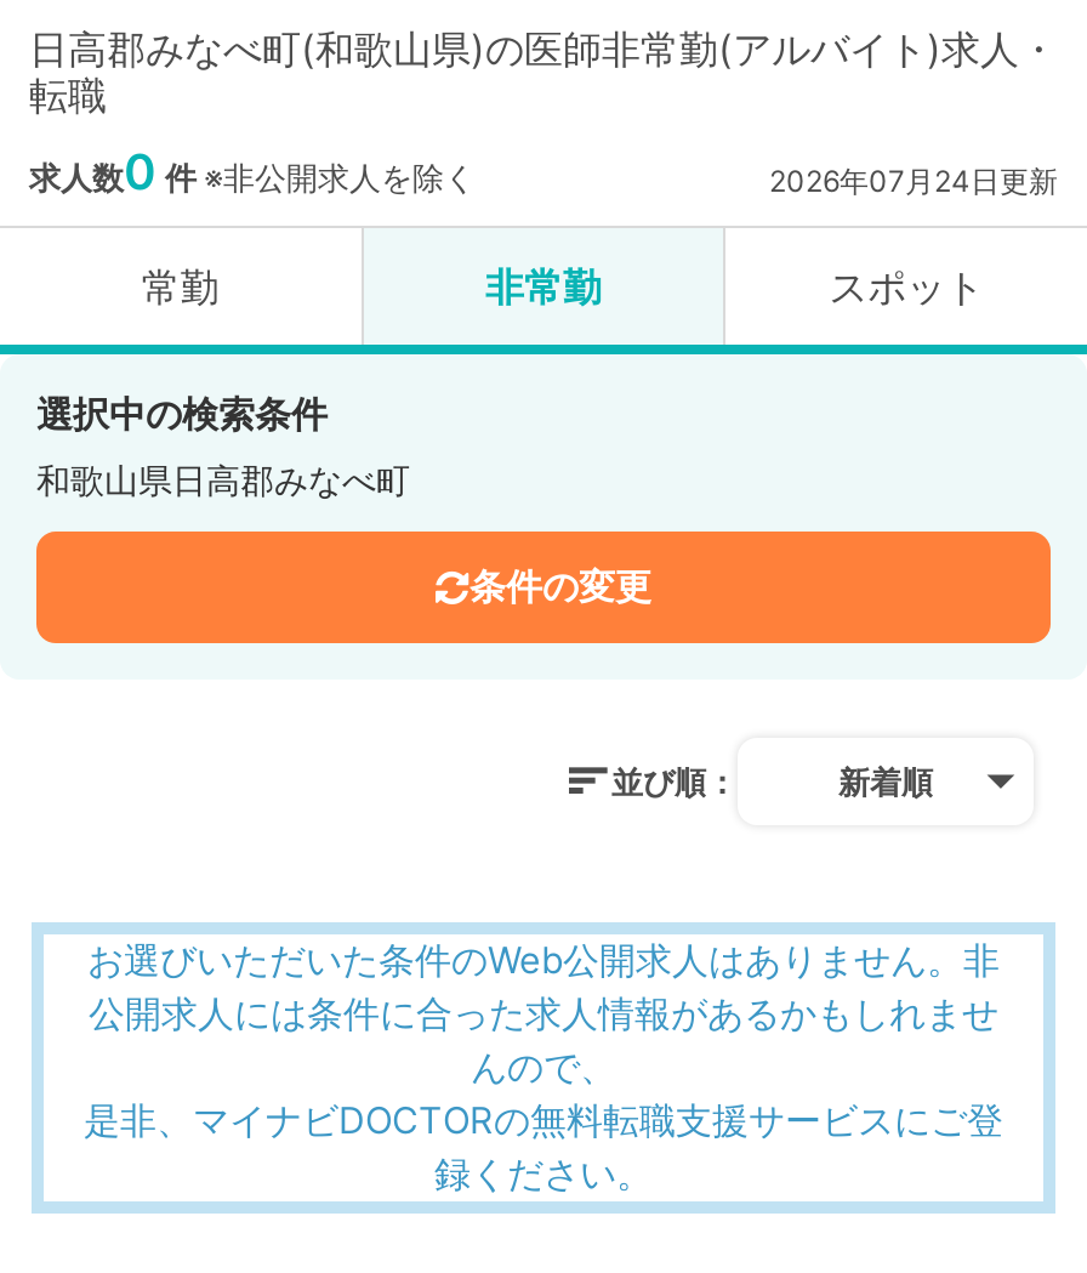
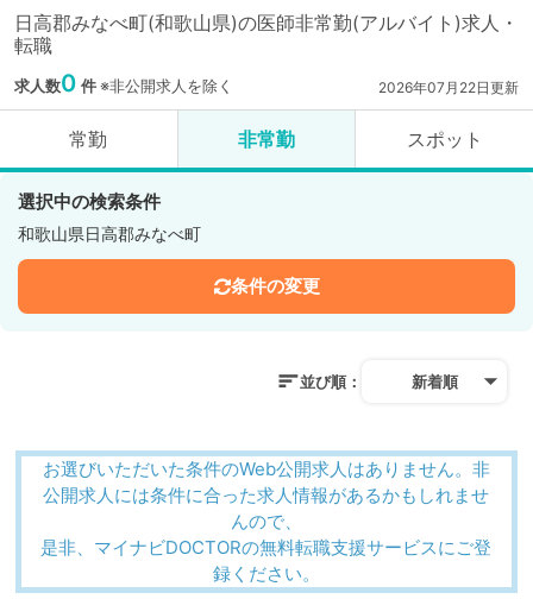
[769,163,1058,199] 2026年07月24日更新 -> [378,78,519,96] 2026年07月22日更新

